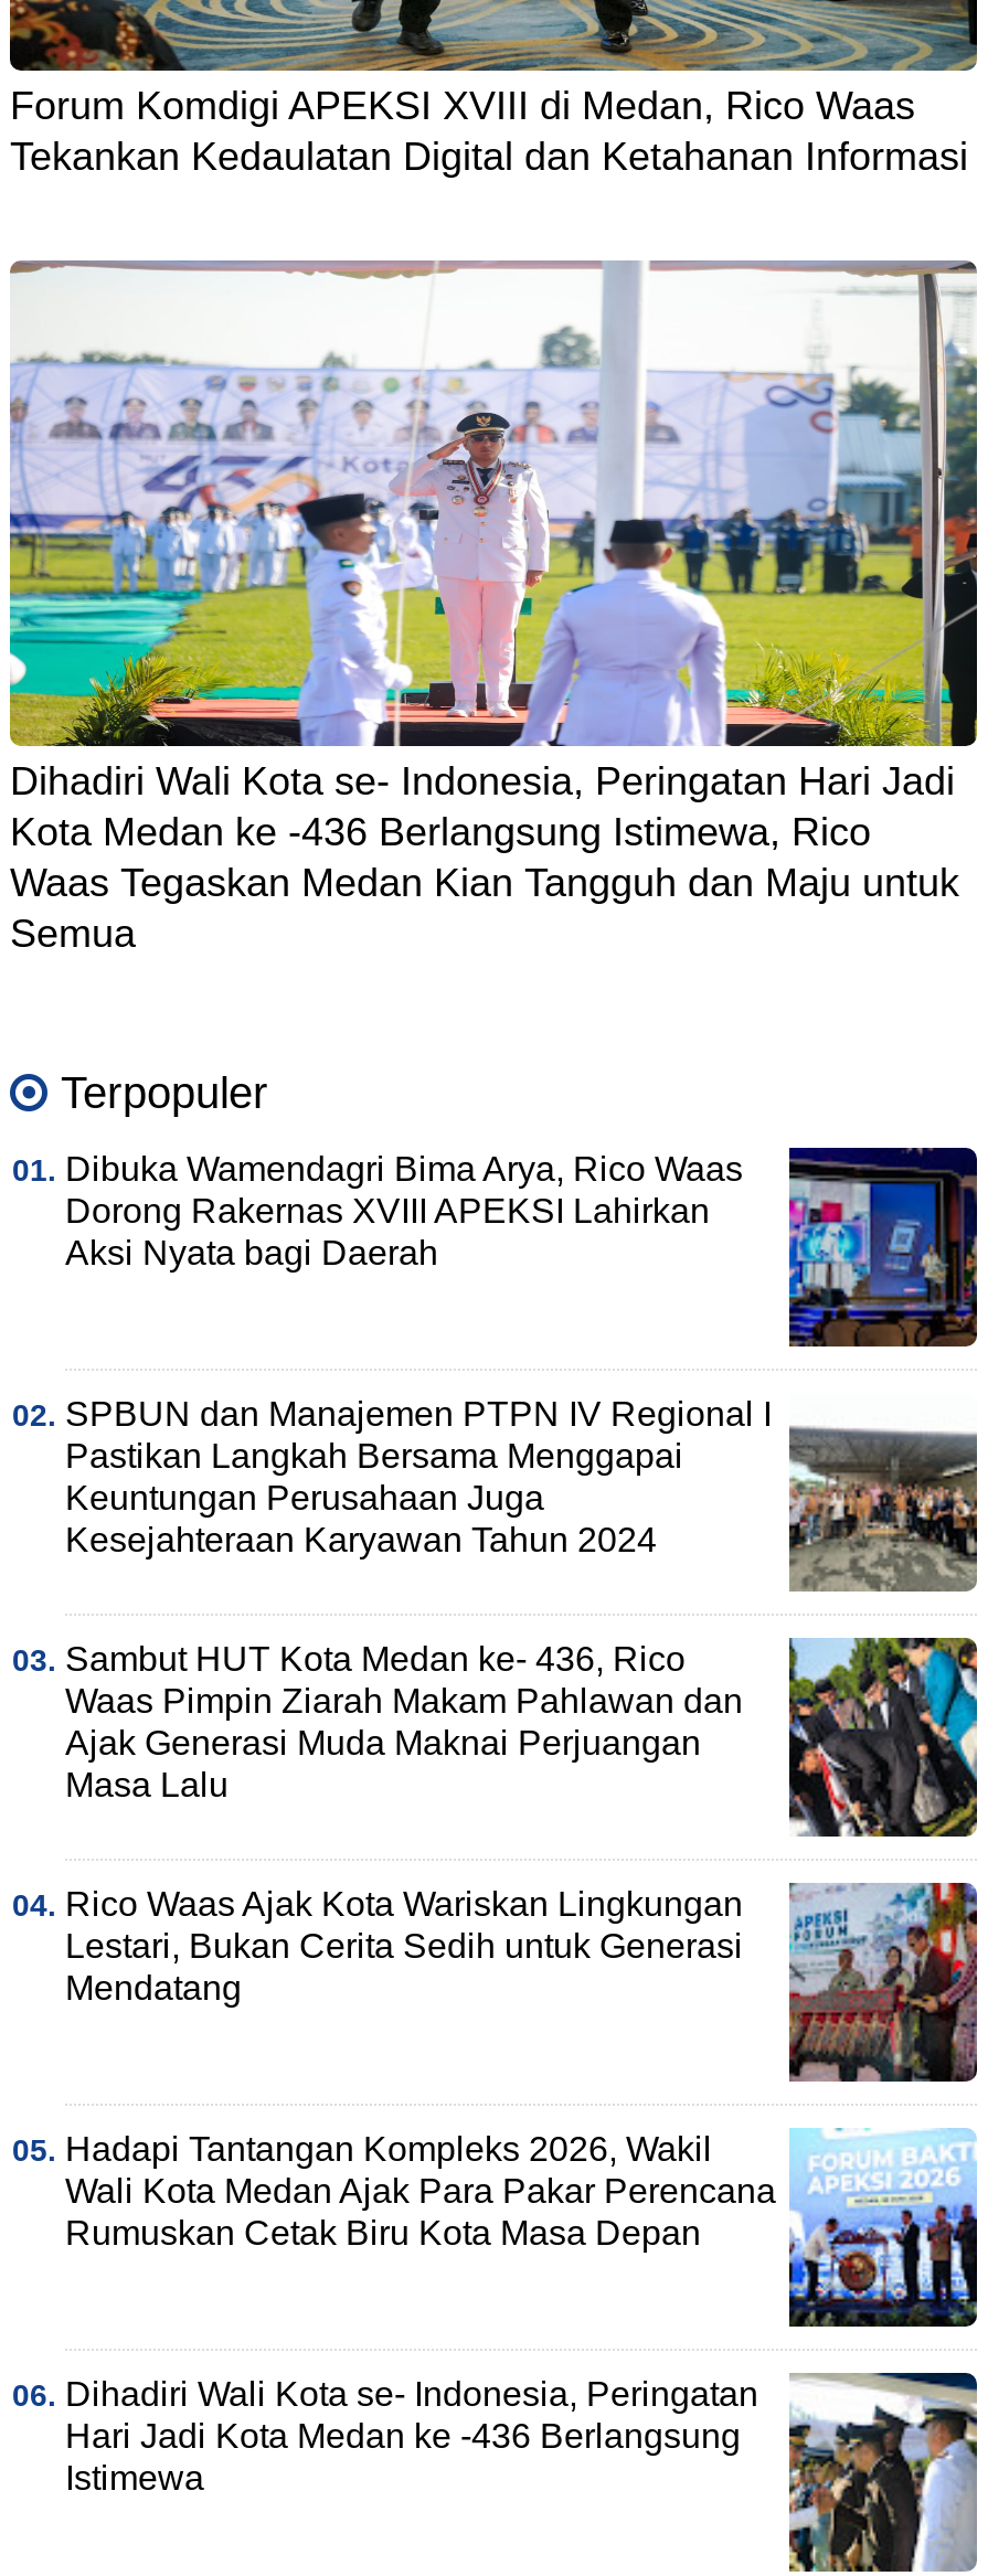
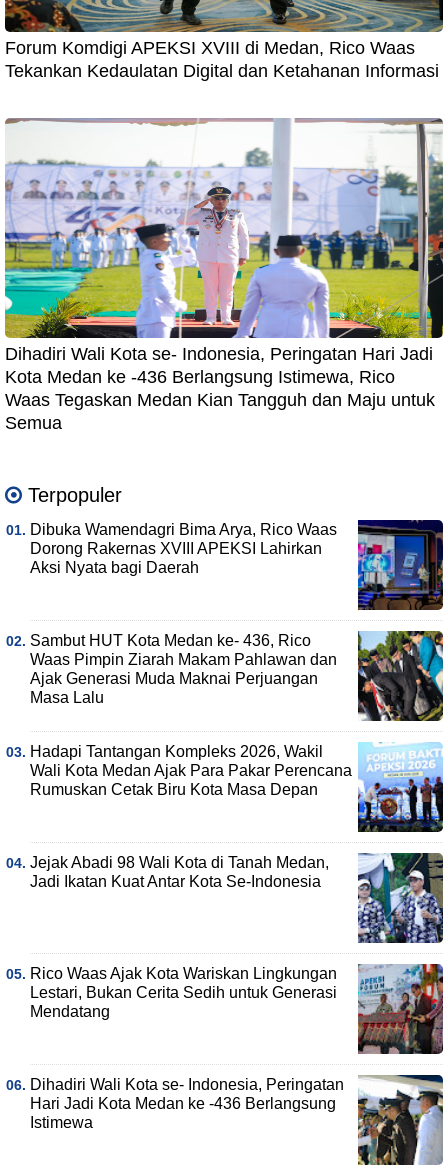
[65,1393,979,1592] [image] | SPBUN dan Manajemen PTPN IV Regional I | Pastikan Langkah Bersama Menggapai | Keuntungan Perusahaan Juga | Kesejahteraan Karyawan Tahun 2024 -> none
moved [65,1633,988,1841] -> [30,629,448,723]: [image] | Sambut HUT Kota Medan ke- 436, Rico | Waas Pimpin Ziarah Makam Pahlawan dan | Ajak Generasi Muda Maknai Perjuangan | Masa Lalu
moved [65,1883,979,2082] -> [30,963,444,1055]: [image] | Rico Waas Ajak Kota Wariskan Lingkungan | Lestari, Bukan Cerita Sedih untuk Generasi | Mendatang
moved [65,2126,988,2331] -> [30,741,448,834]: [image] | Hadapi Tantangan Kompleks 2026, Wakil | Wali Kota Medan Ajak Para Pakar Perencana | Rumuskan Cetak Biru Kota Masa Depan
none -> [30,853,443,944] [image] | Jejak Abadi 98 Wali Kota di Tanah Medan, | Jadi Ikatan Kuat Antar Kota Se-Indonesia

